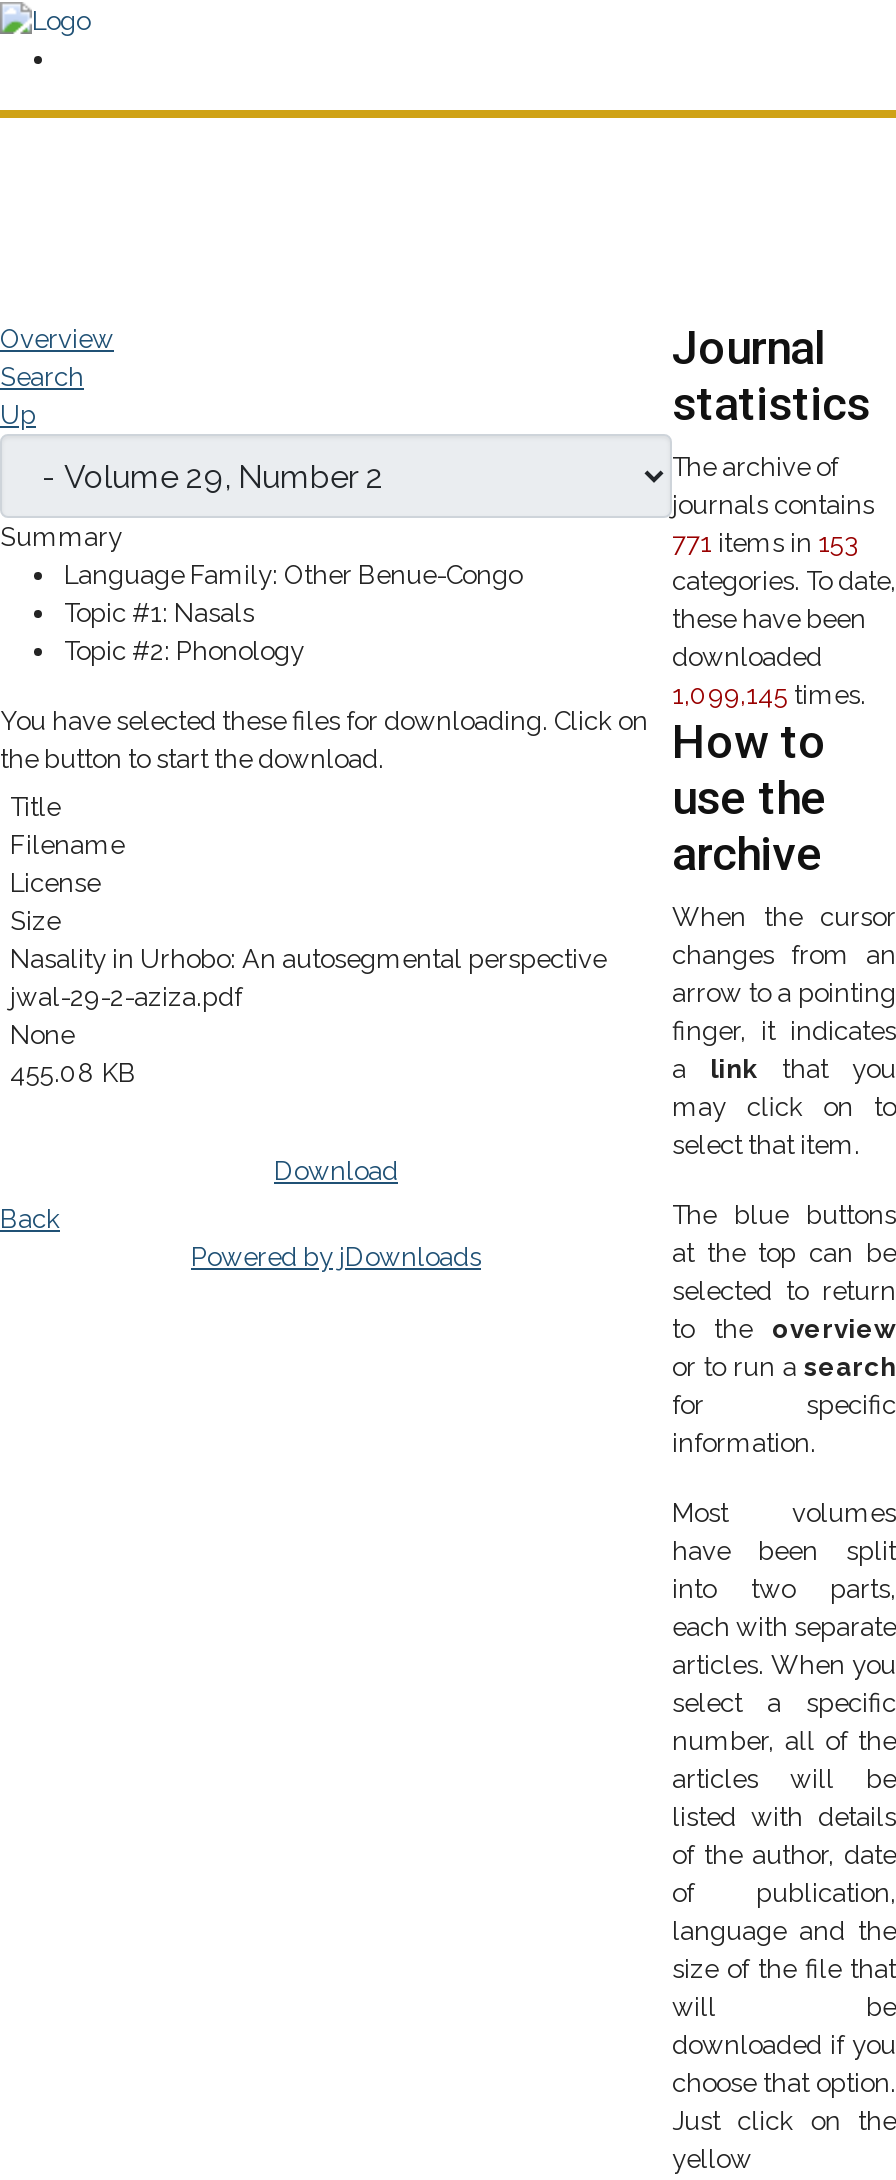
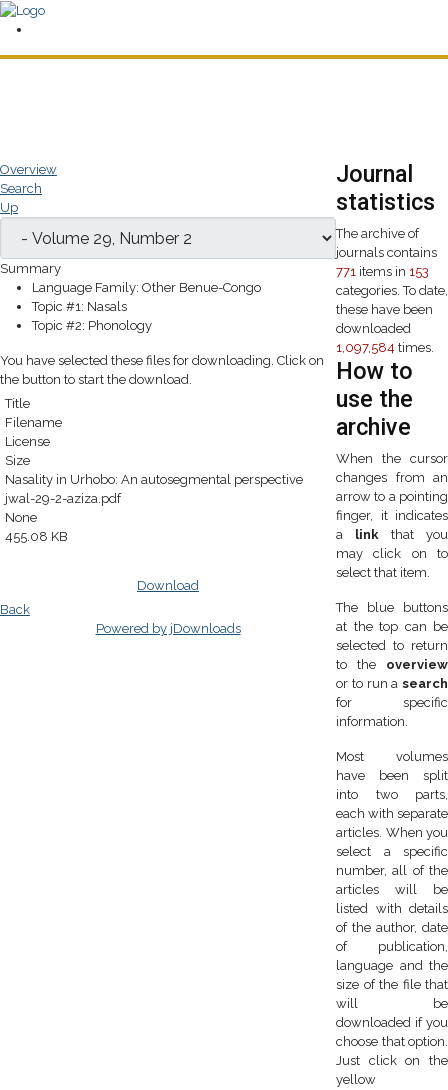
[672,680,866,710] 1,099,145 times. -> [336,340,434,355] 1,097,584 times.

